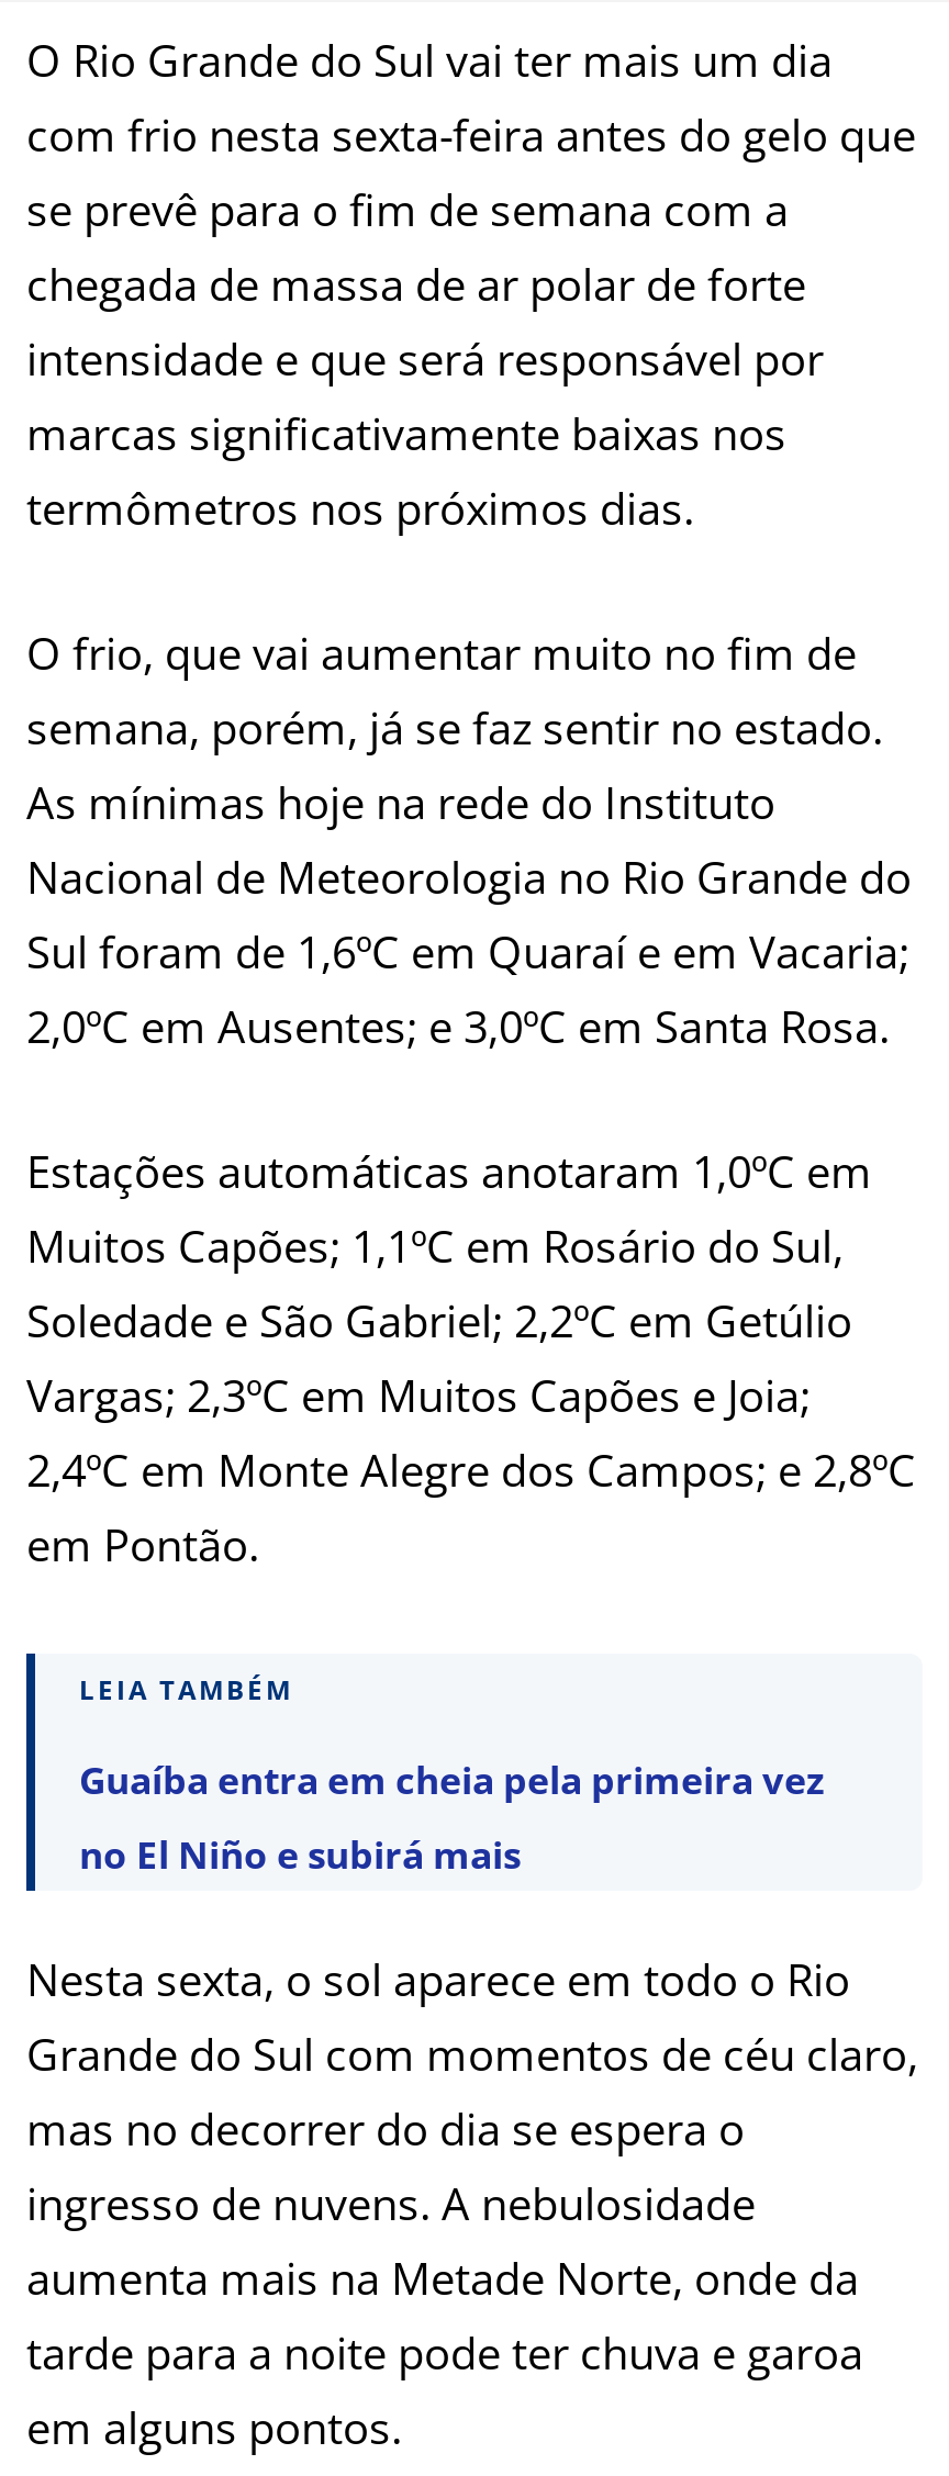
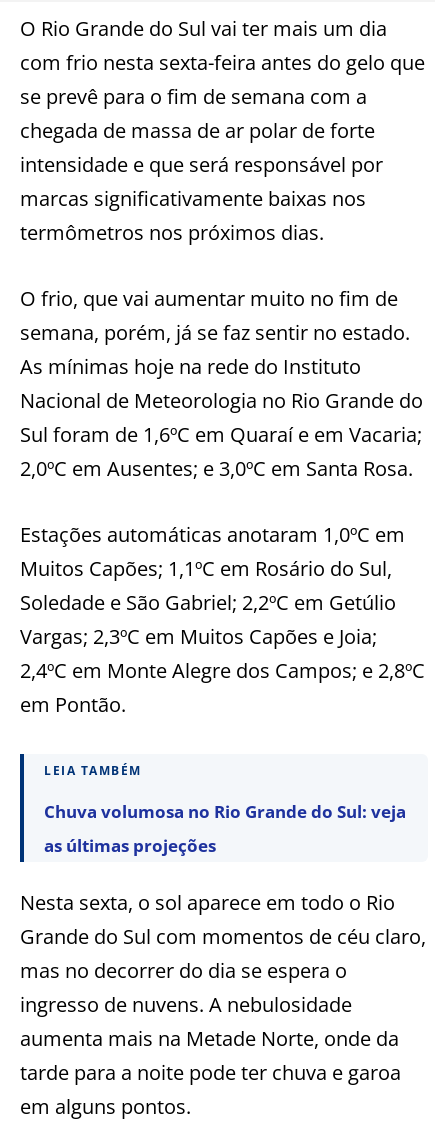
[79,1754,824,1804] Guaíba entra em cheia pela primeira vez -> [44,800,406,823] Chuva volumosa no Rio Grande do Sul: veja
[79,1829,521,1879] no El Niño e subirá mais -> [44,834,216,857] as últimas projeções

